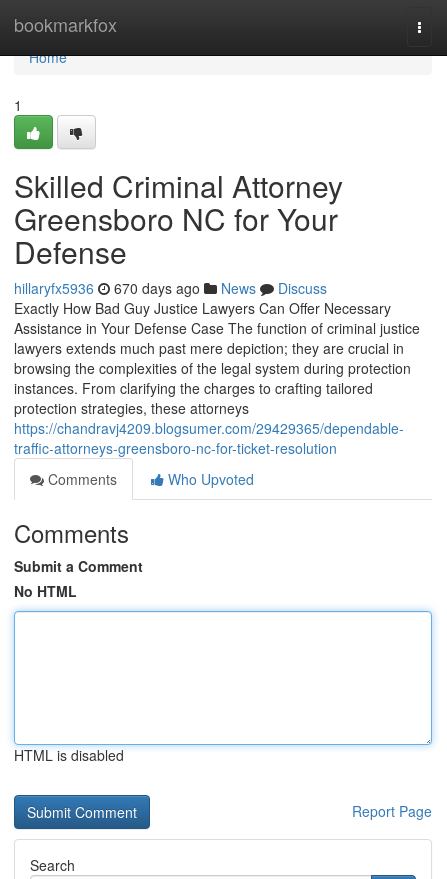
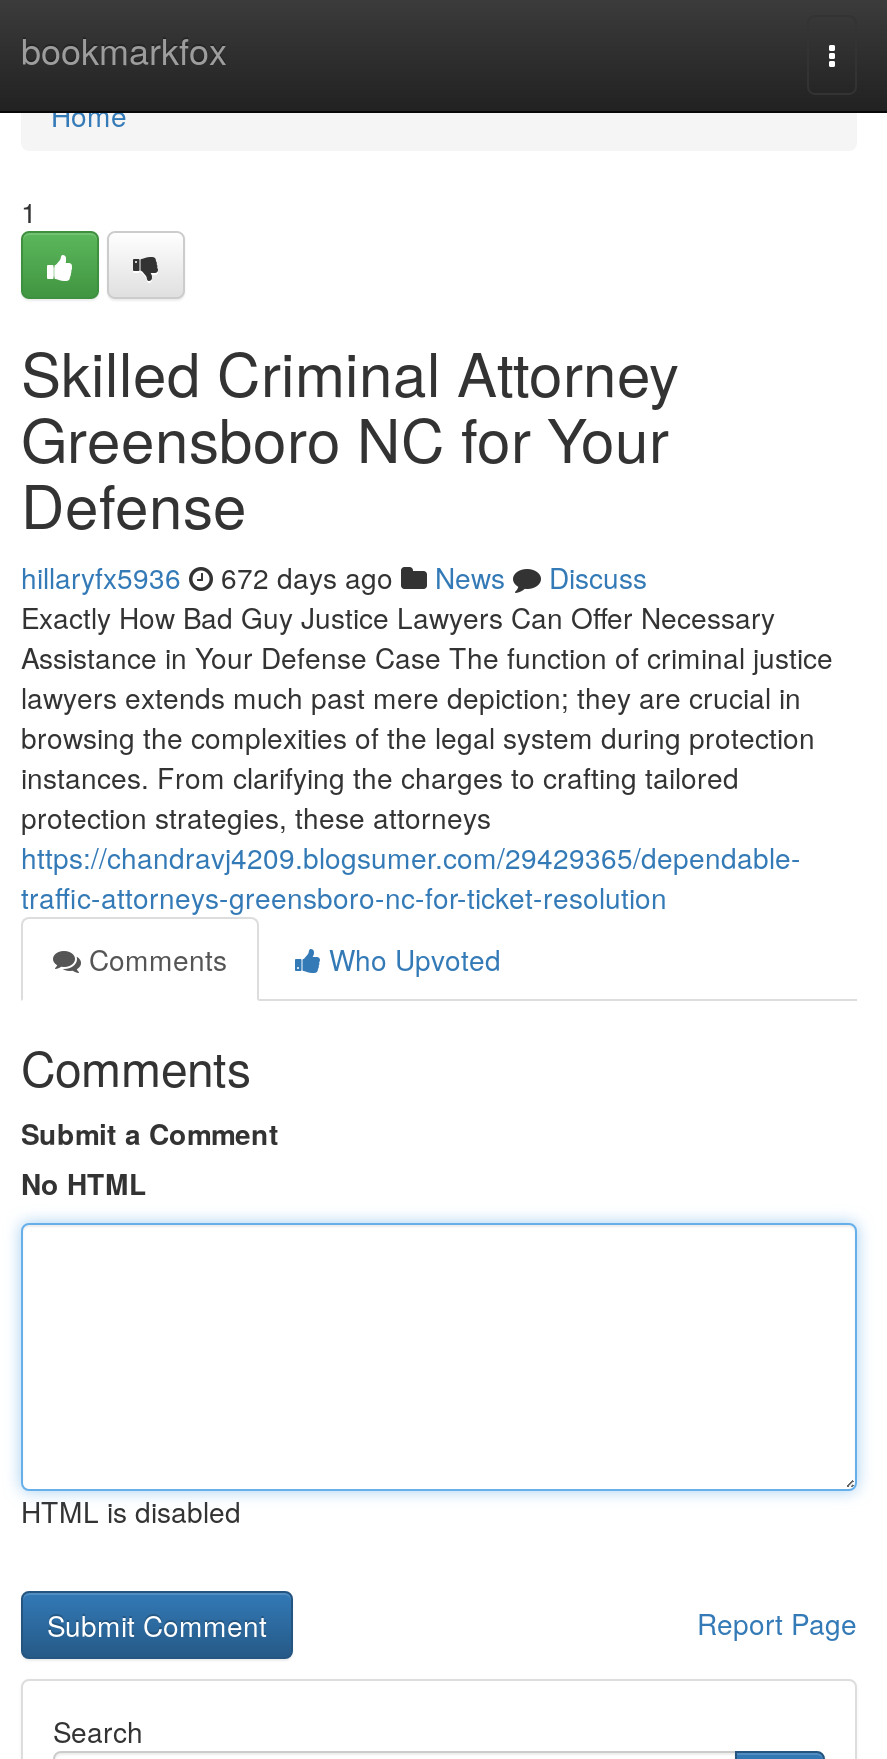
[14,278,327,298] hillaryfx5936 670 days ago News Discuss -> [21,557,647,597] hillaryfx5936 672 days ago News Discuss

